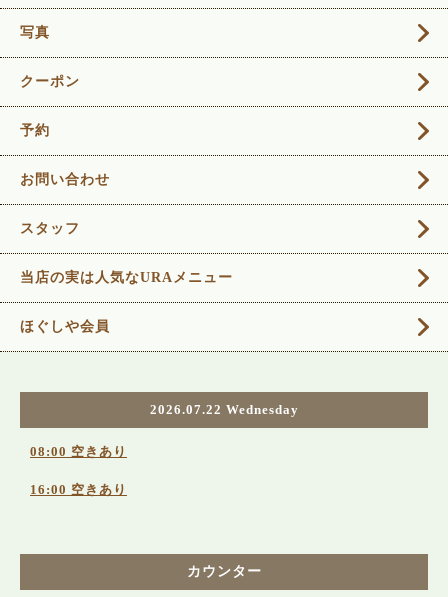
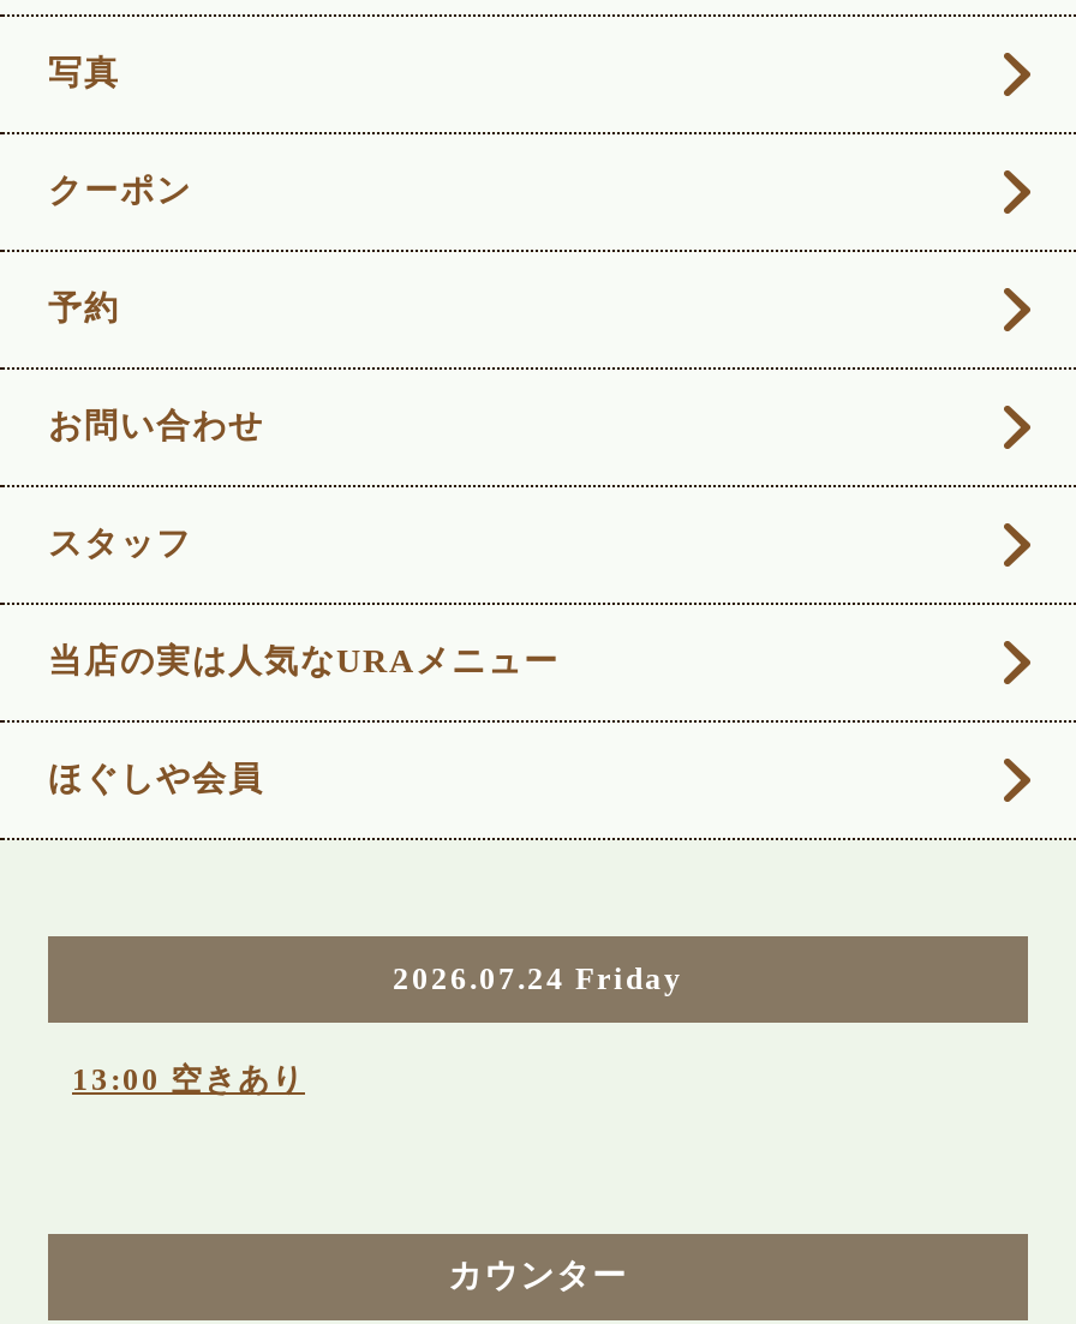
[30,402,298,497] 2026.07.22 Wednesday | 08:00 空きあり | 16:00 空きあり -> [72,960,683,1097] 2026.07.24 Friday | 13:00 空きあり

